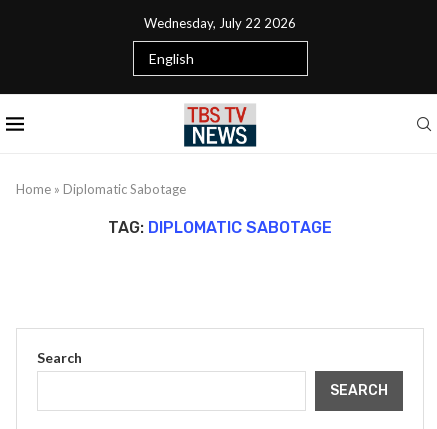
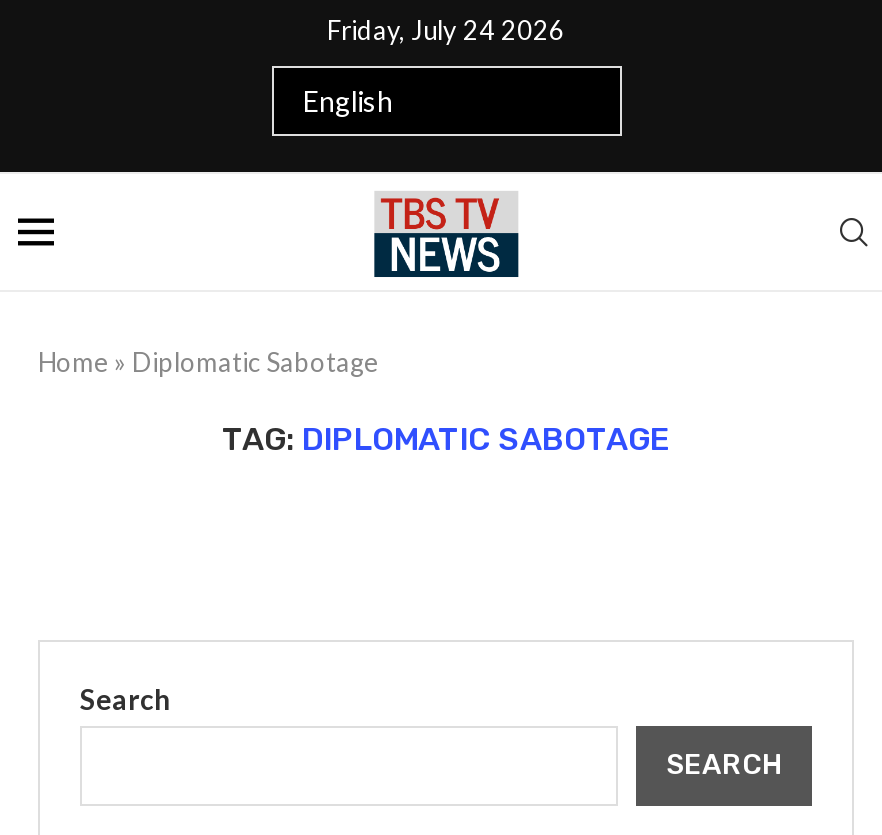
[144,15,296,31] Wednesday, July 22 2026 -> [327,14,565,46] Friday, July 24 2026

